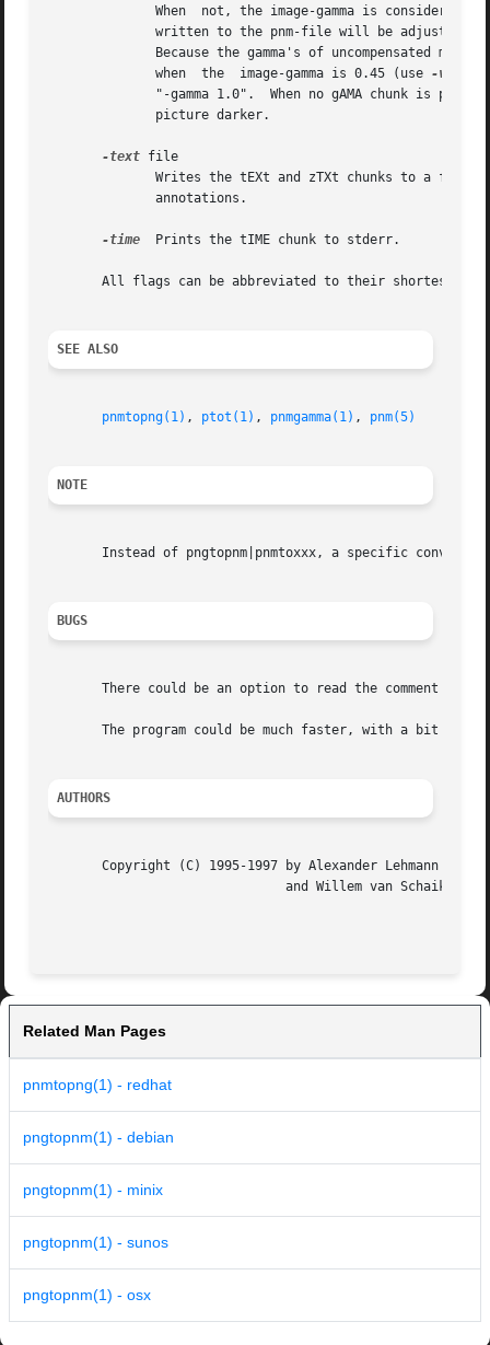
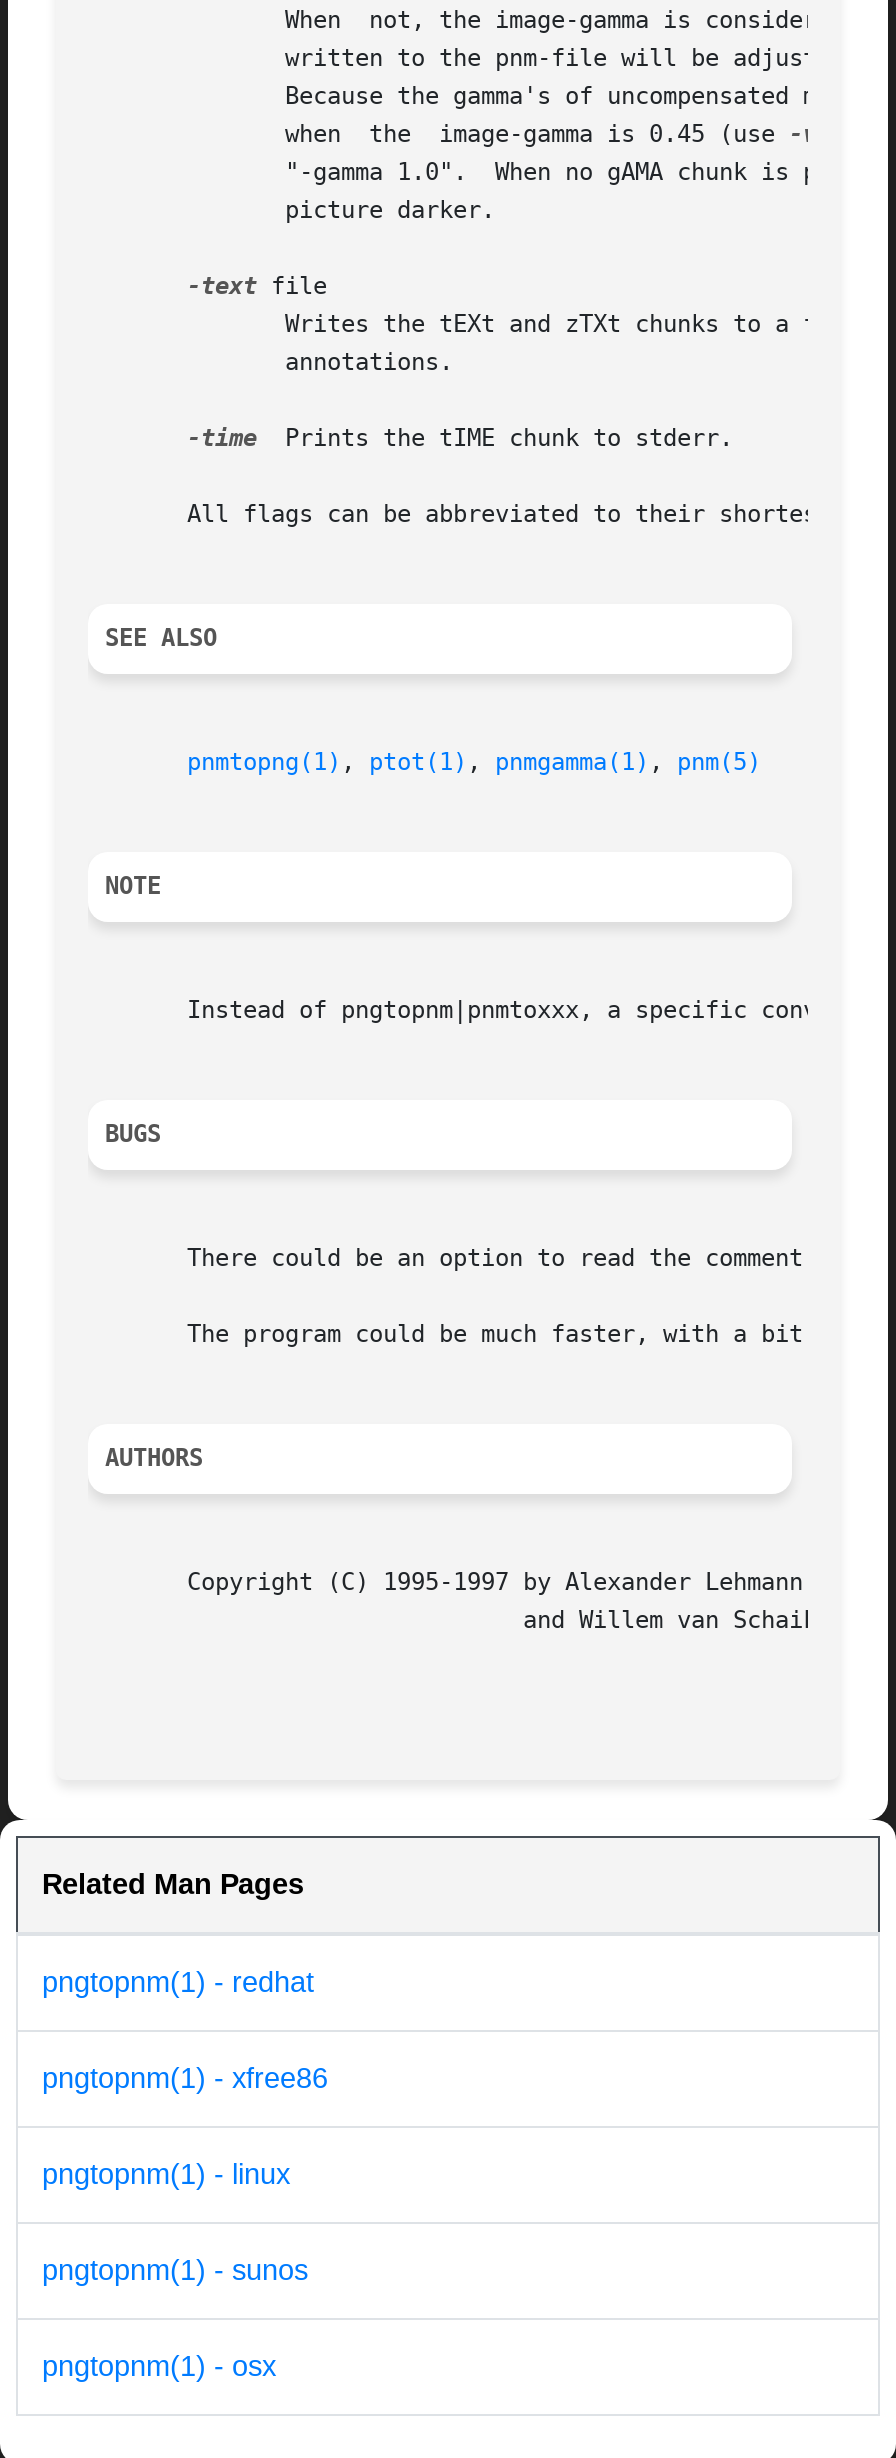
[23,1076,172,1094] pnmtopng(1) - redhat -> [42,1967,314,1999] pngtopnm(1) - redhat
[23,1129,174,1146] pngtopnm(1) - debian -> [42,2063,328,2095] pngtopnm(1) - xfree86
[23,1181,163,1199] pngtopnm(1) - minix -> [42,2159,290,2191] pngtopnm(1) - linux

